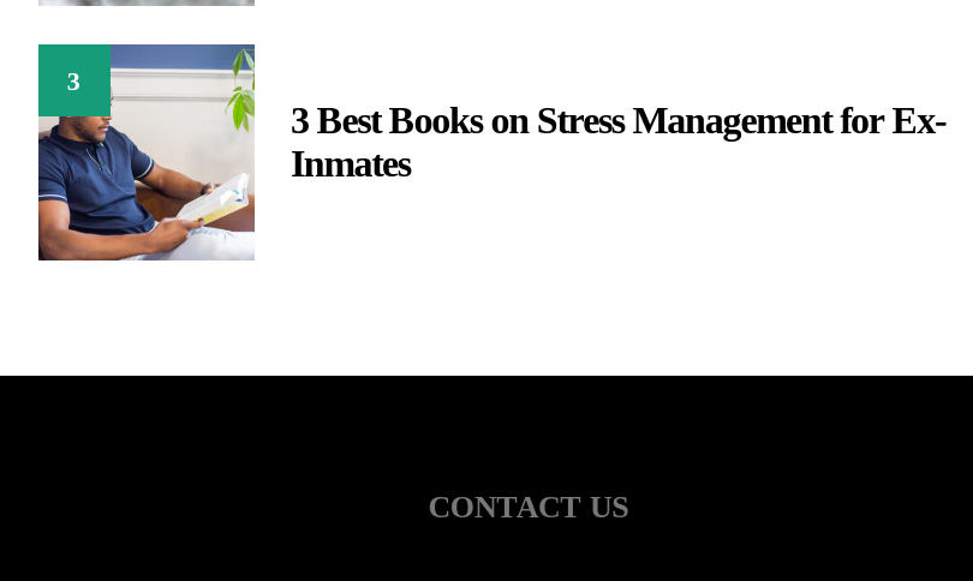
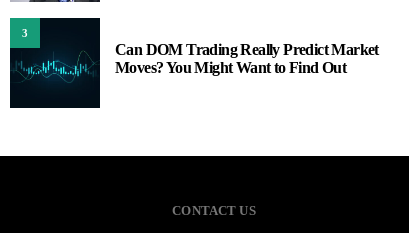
[36,43,945,262] [image] | 3 Best Books on Stress Management for Ex- | Inmates -> [9,18,379,109] [image] | Can DOM Trading Really Predict Market | Moves? You Might Want to Find Out

